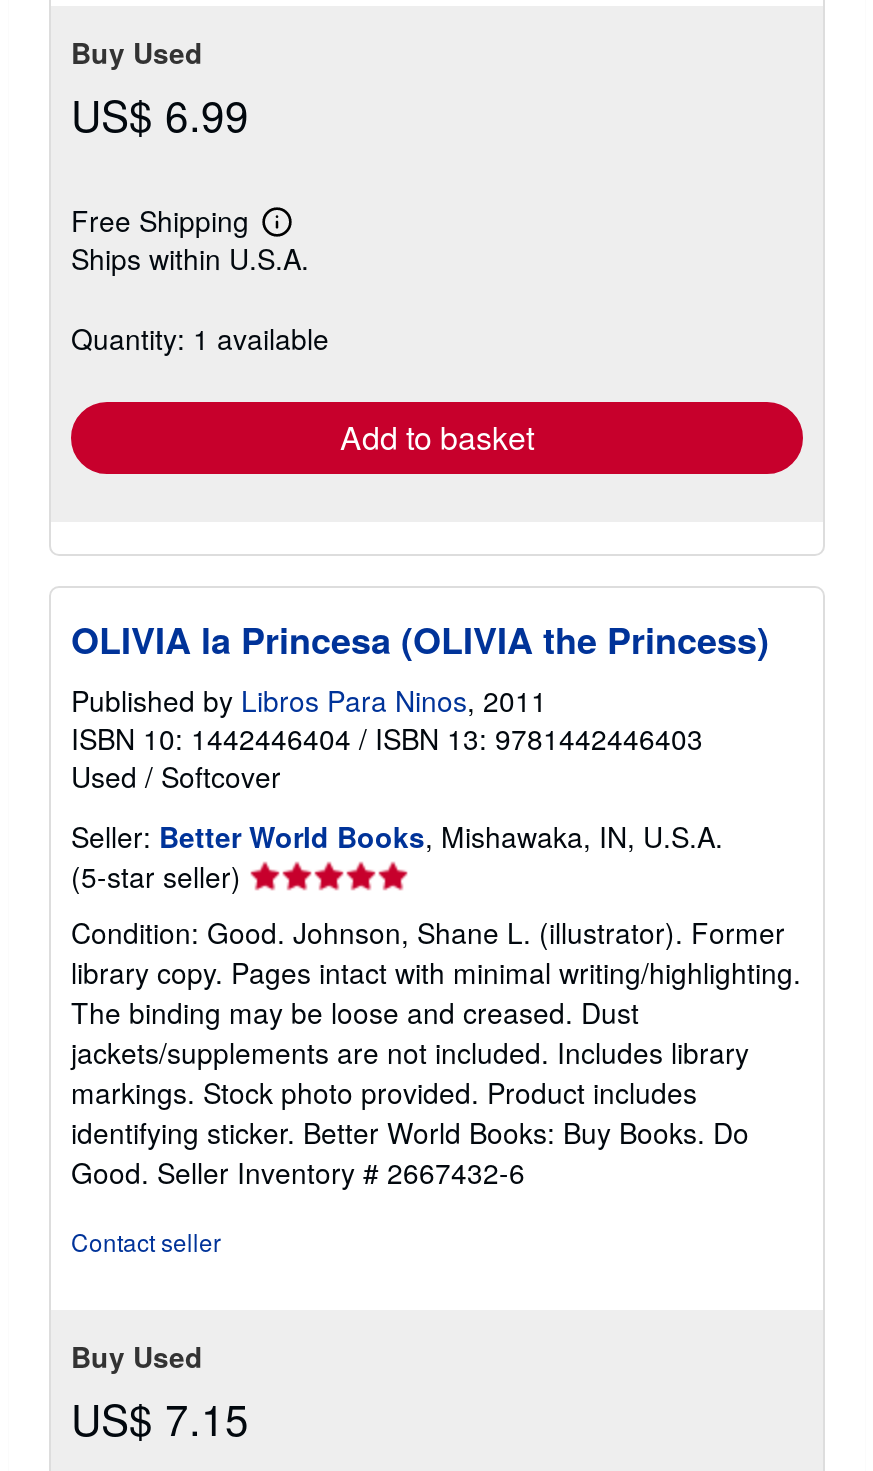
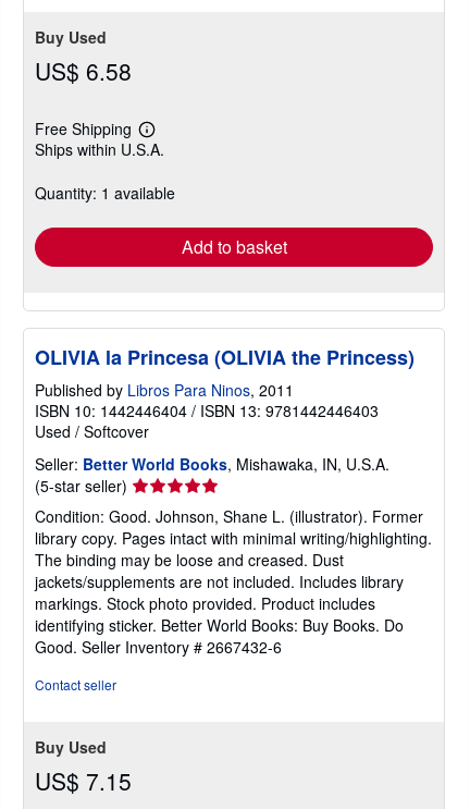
[71,83,249,143] US$ 6.99 -> [35,54,132,87] US$ 6.58

